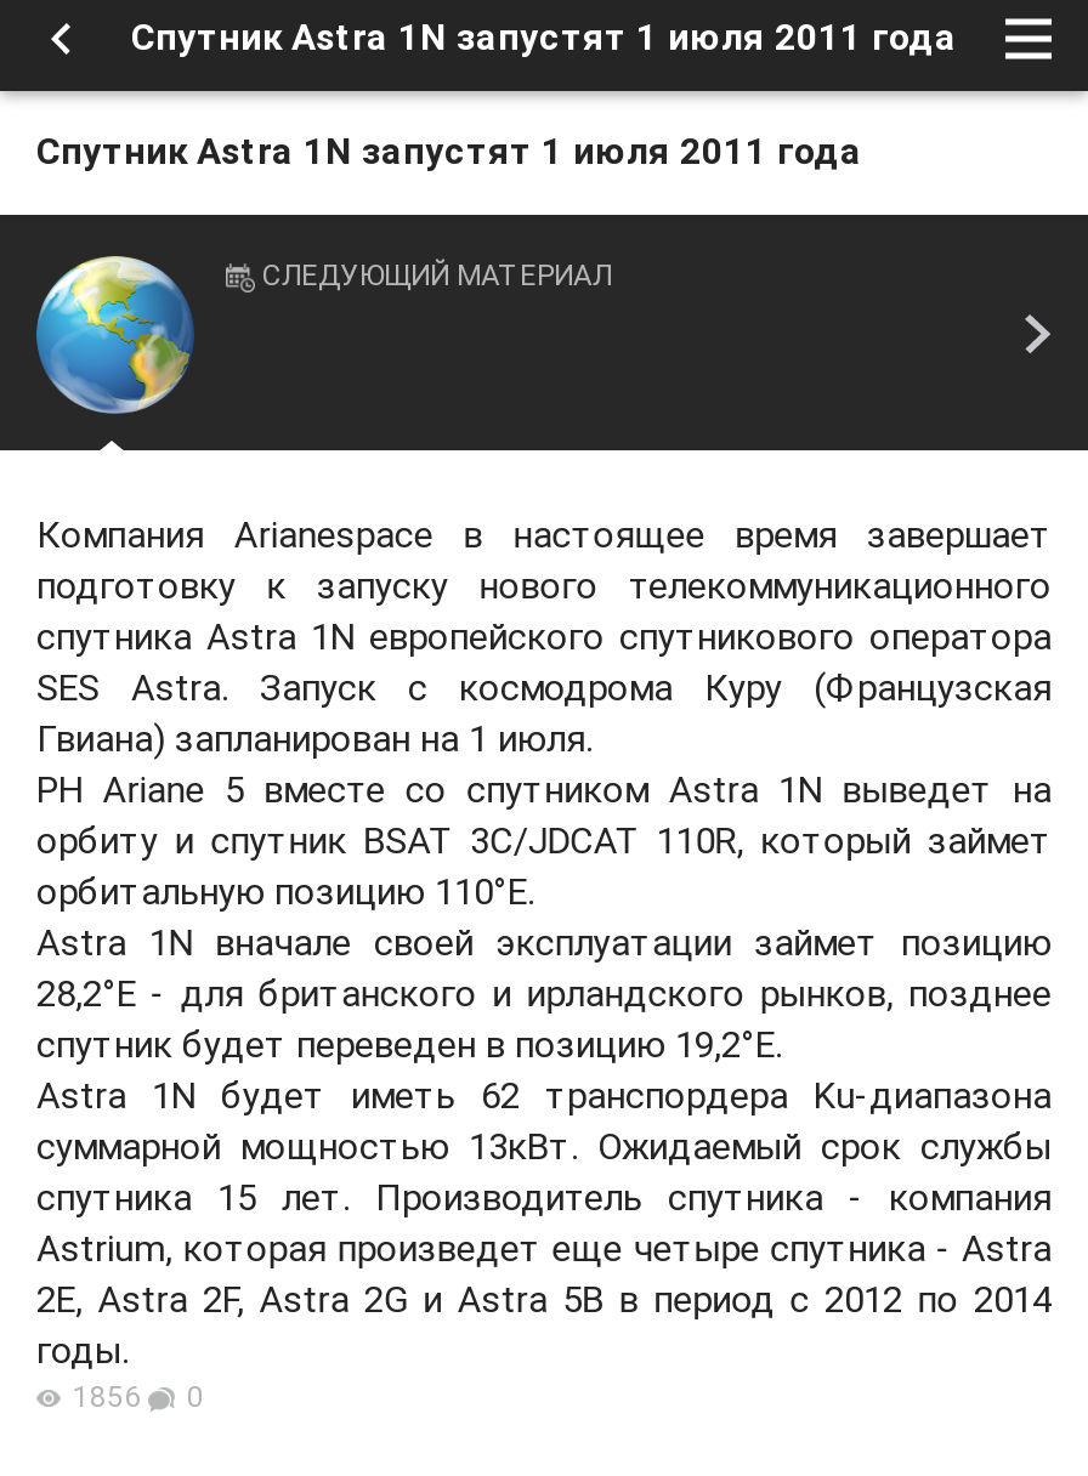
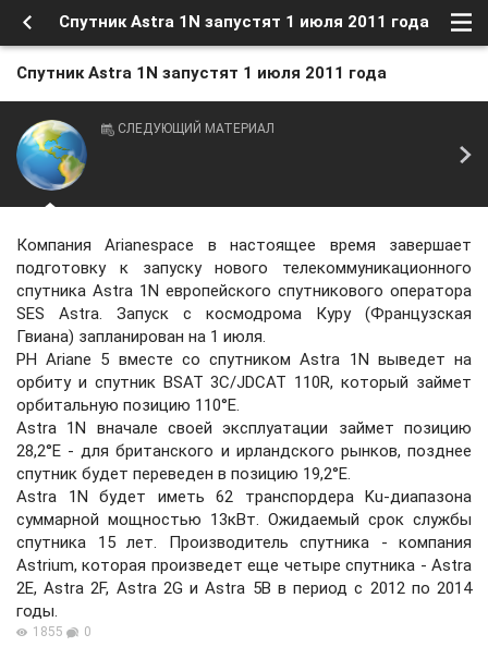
[73,1380,204,1414] 1856 0 -> [33,624,91,639] 1855 0

